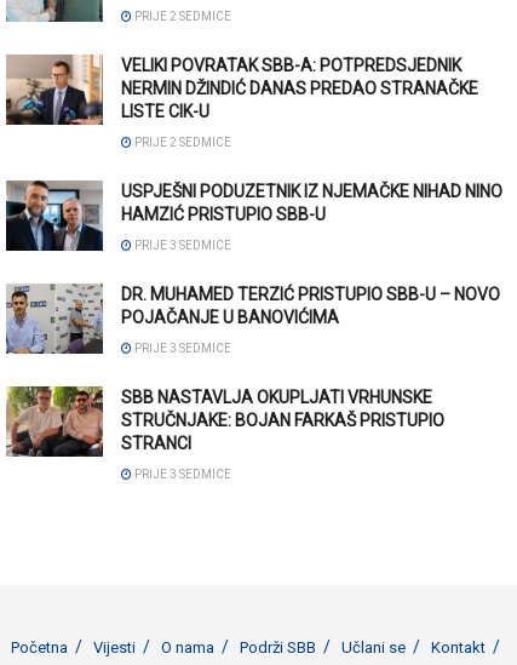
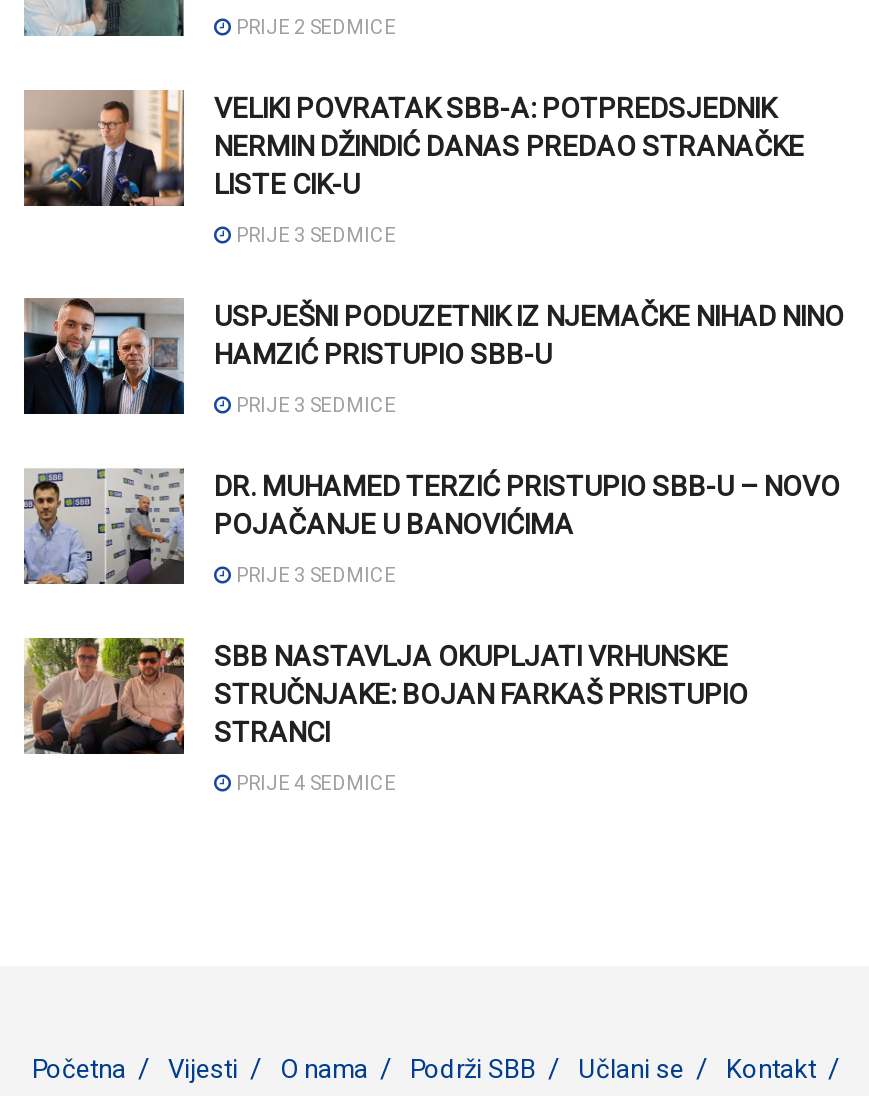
[132,136,231,150] PRIJE 2 SEDMICE -> [232,225,396,247] PRIJE 3 SEDMICE
[132,468,231,481] PRIJE 3 SEDMICE -> [232,773,396,795] PRIJE 4 SEDMICE

